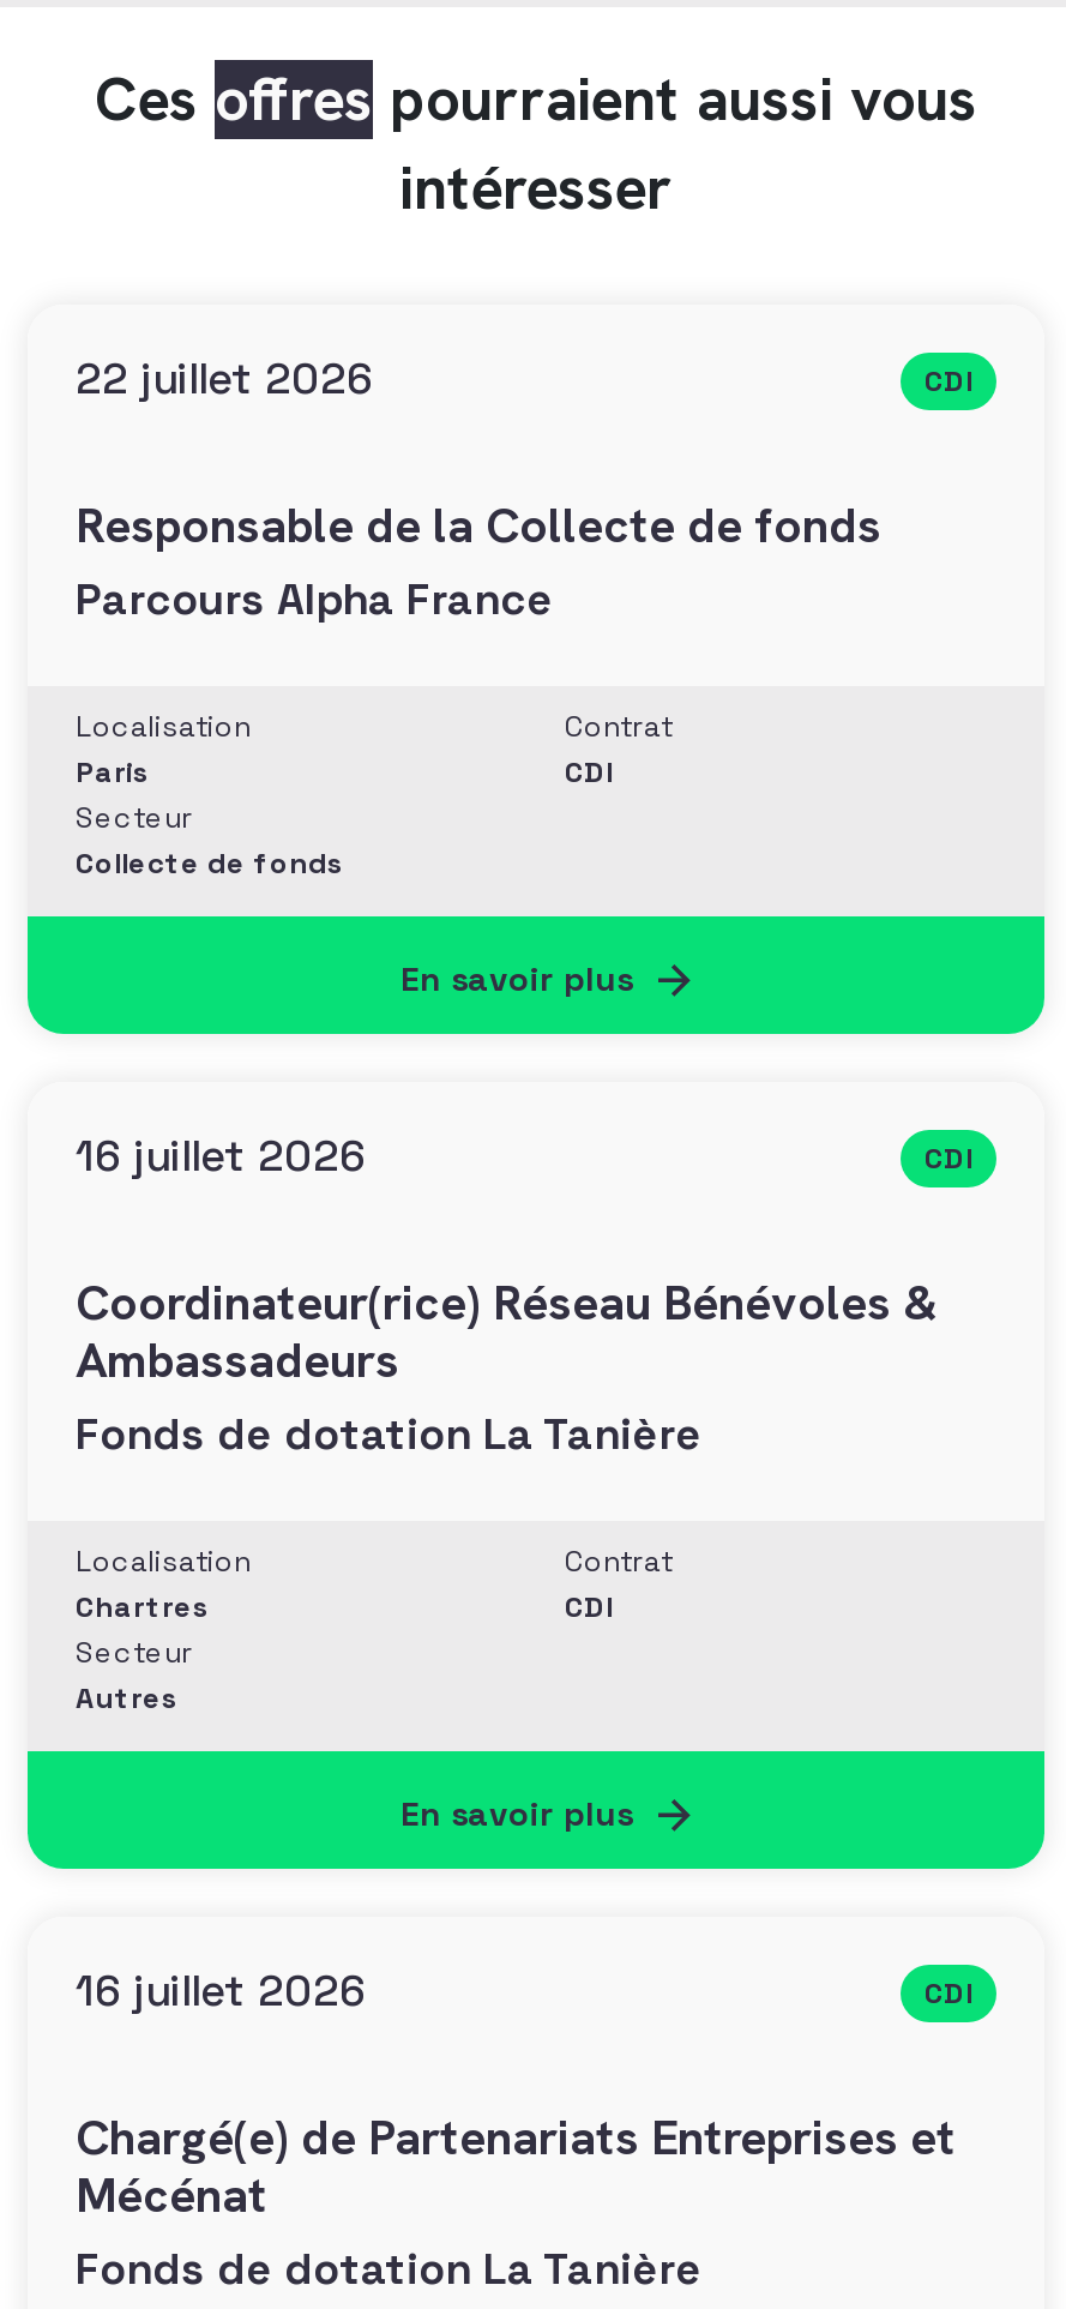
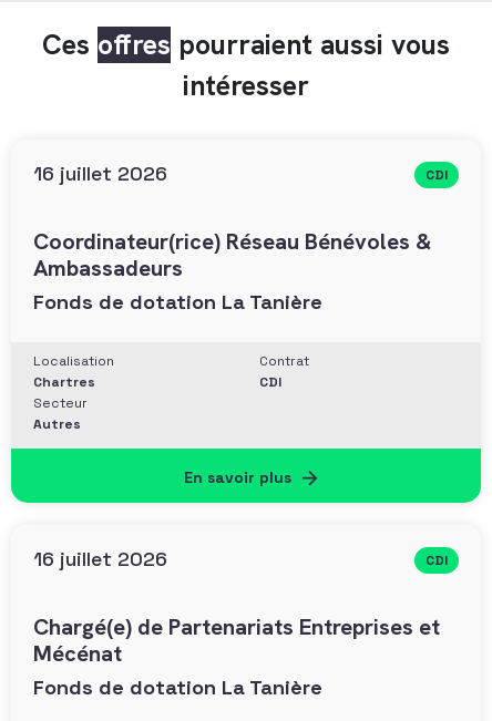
[76,350,972,883] 22 juillet 2026 | CDI | Responsable de la Collecte de fonds | Parcours Alpha France | Localisation | Paris | Secteur | Collecte de fonds -> none
[565,708,673,792] Contrat | CDI -> none
[400,957,633,1000] En savoir plus -> none

